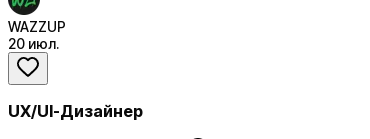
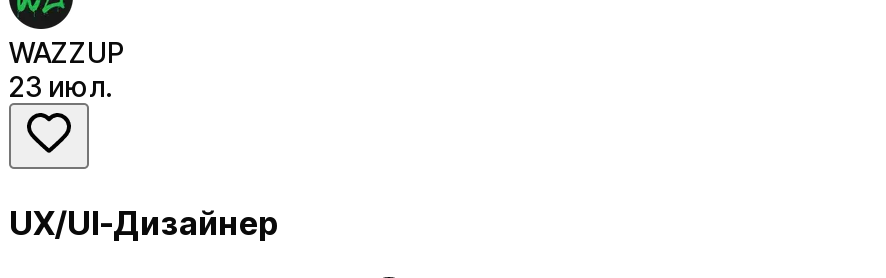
[8,35,59,52] 20 июл. -> [9,69,111,103] 23 июл.

